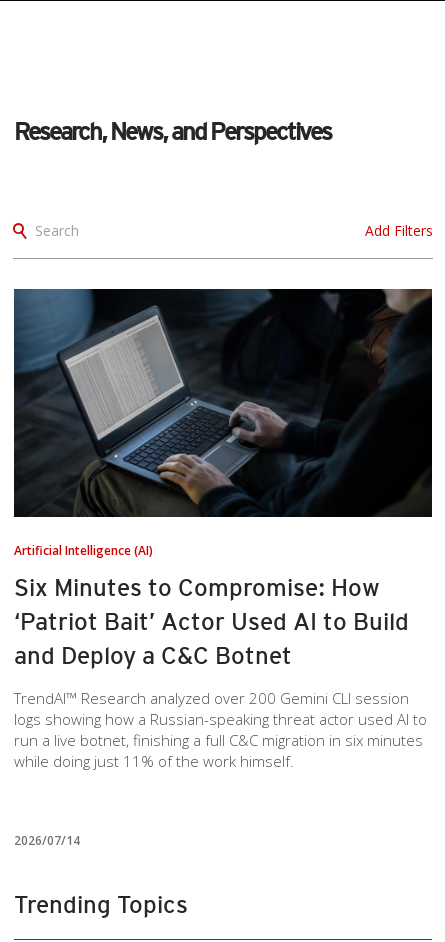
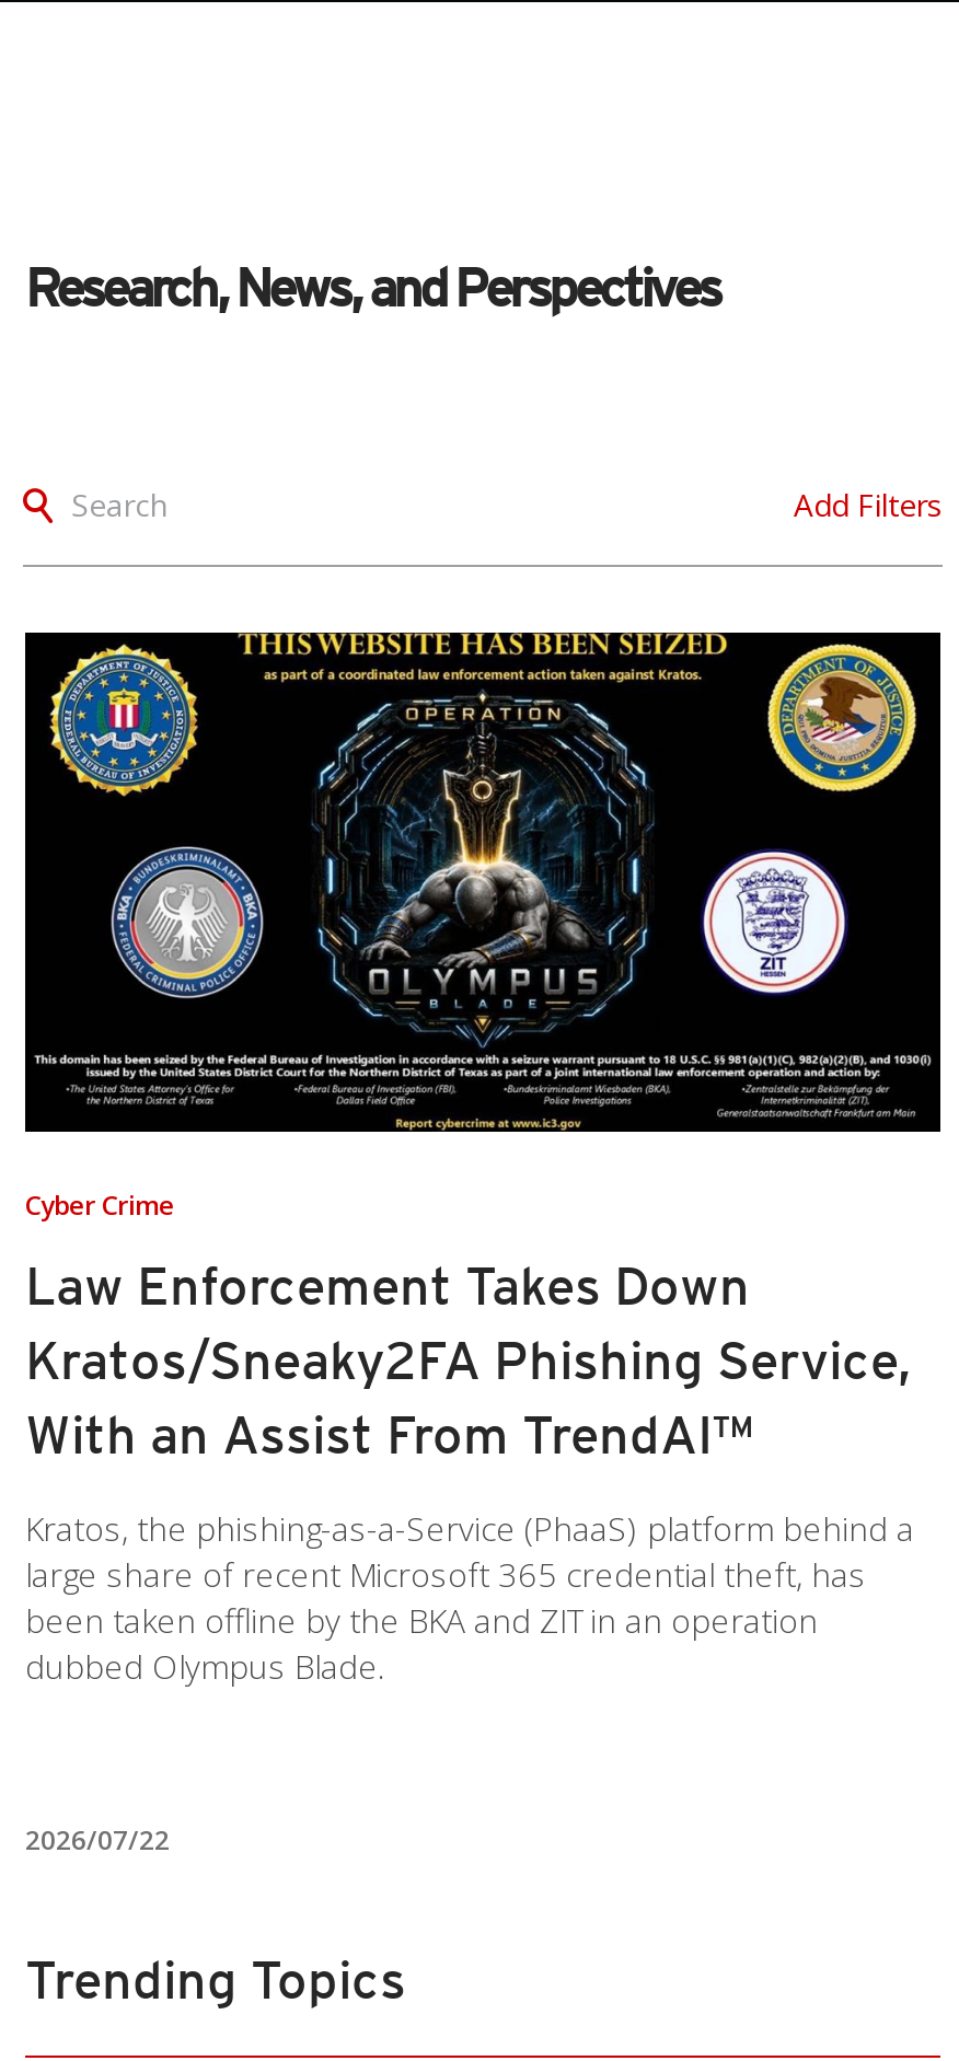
[13,288,432,559] [image] | Artificial Intelligence (AI) -> [23,630,938,1224] [image] | Cyber Crime
[14,573,409,670] Six Minutes to Compromise: How | ‘Patriot Bait’ Actor Used AI to Build | and Deploy a C&C Botnet -> [25,1255,912,1467] Law Enforcement Takes Down | Kratos/Sneaky2FA Phishing Service, | With an Assist From TrendAI™
[14,688,427,771] TrendAI™ Research analyzed over 200 Gemini CLI session | logs showing how a Russian-speaking threat actor used AI to | run a live botnet, finishing a full C&C migration in six minutes | while doing just 11% of the work himself. -> [25,1507,914,1688] Kratos, the phishing-as-a-Service (PhaaS) platform behind a | large share of recent Microsoft 365 credential theft, has | been taken offline by the BKA and ZIT in an operation | dubbed Olympus Blade.
[14,832,80,849] 2026/07/14 -> [25,1822,170,1859] 2026/07/22

